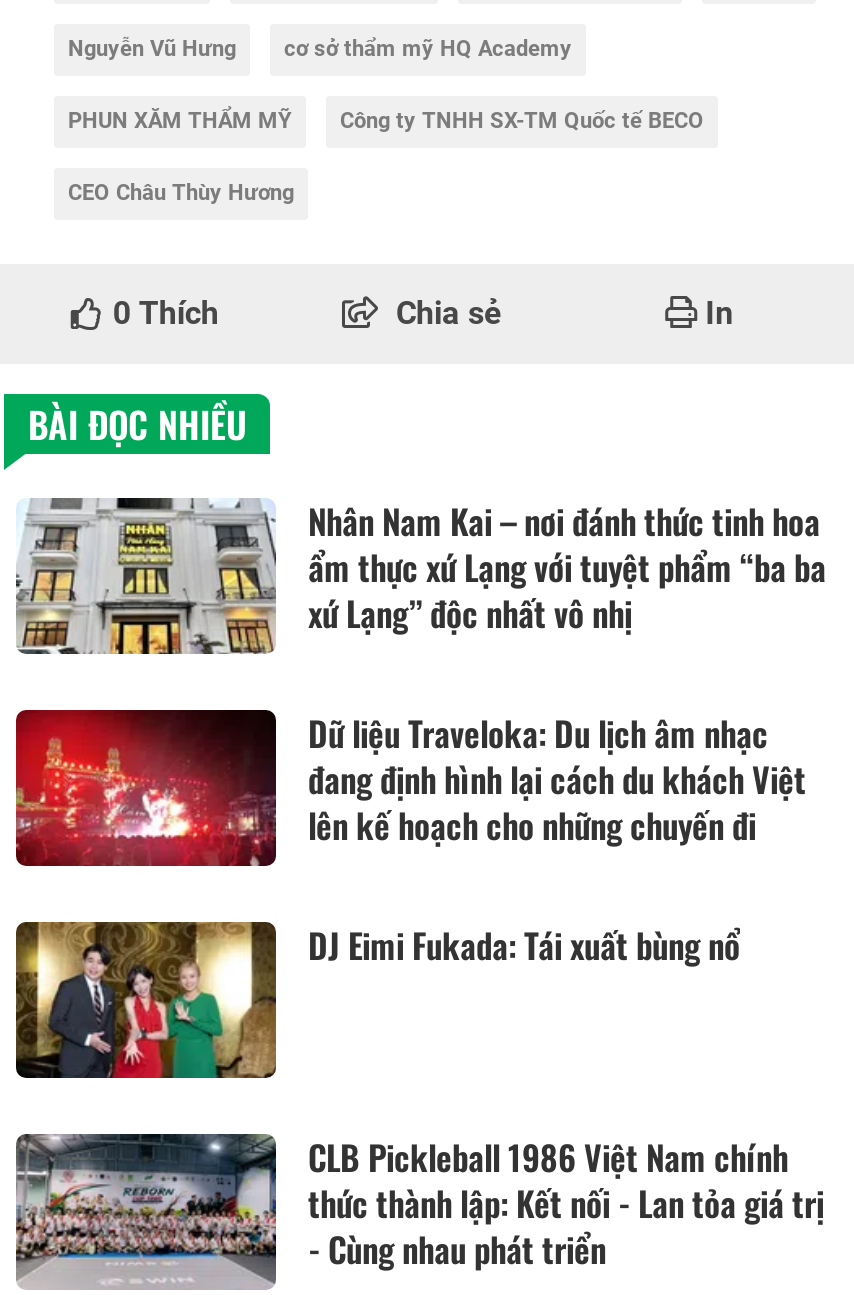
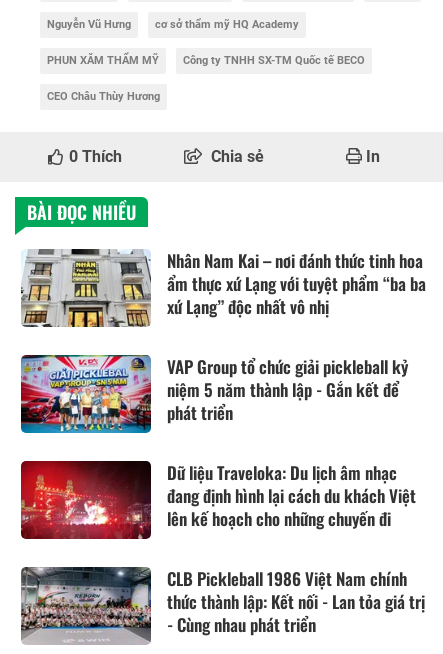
none -> [20,354,408,434] [image] | VAP Group tổ chức giải pickleball kỷ | niệm 5 năm thành lập - Gắn kết để | phát triển
moved [12,708,806,870] -> [19,460,416,541]: [image] | Dữ liệu Traveloka: Du lịch âm nhạc | đang định hình lại cách du khách Việt | lên kế hoạch cho những chuyến đi
[16,920,740,1078] [image] | DJ Eimi Fukada: Tái xuất bùng nổ -> none

